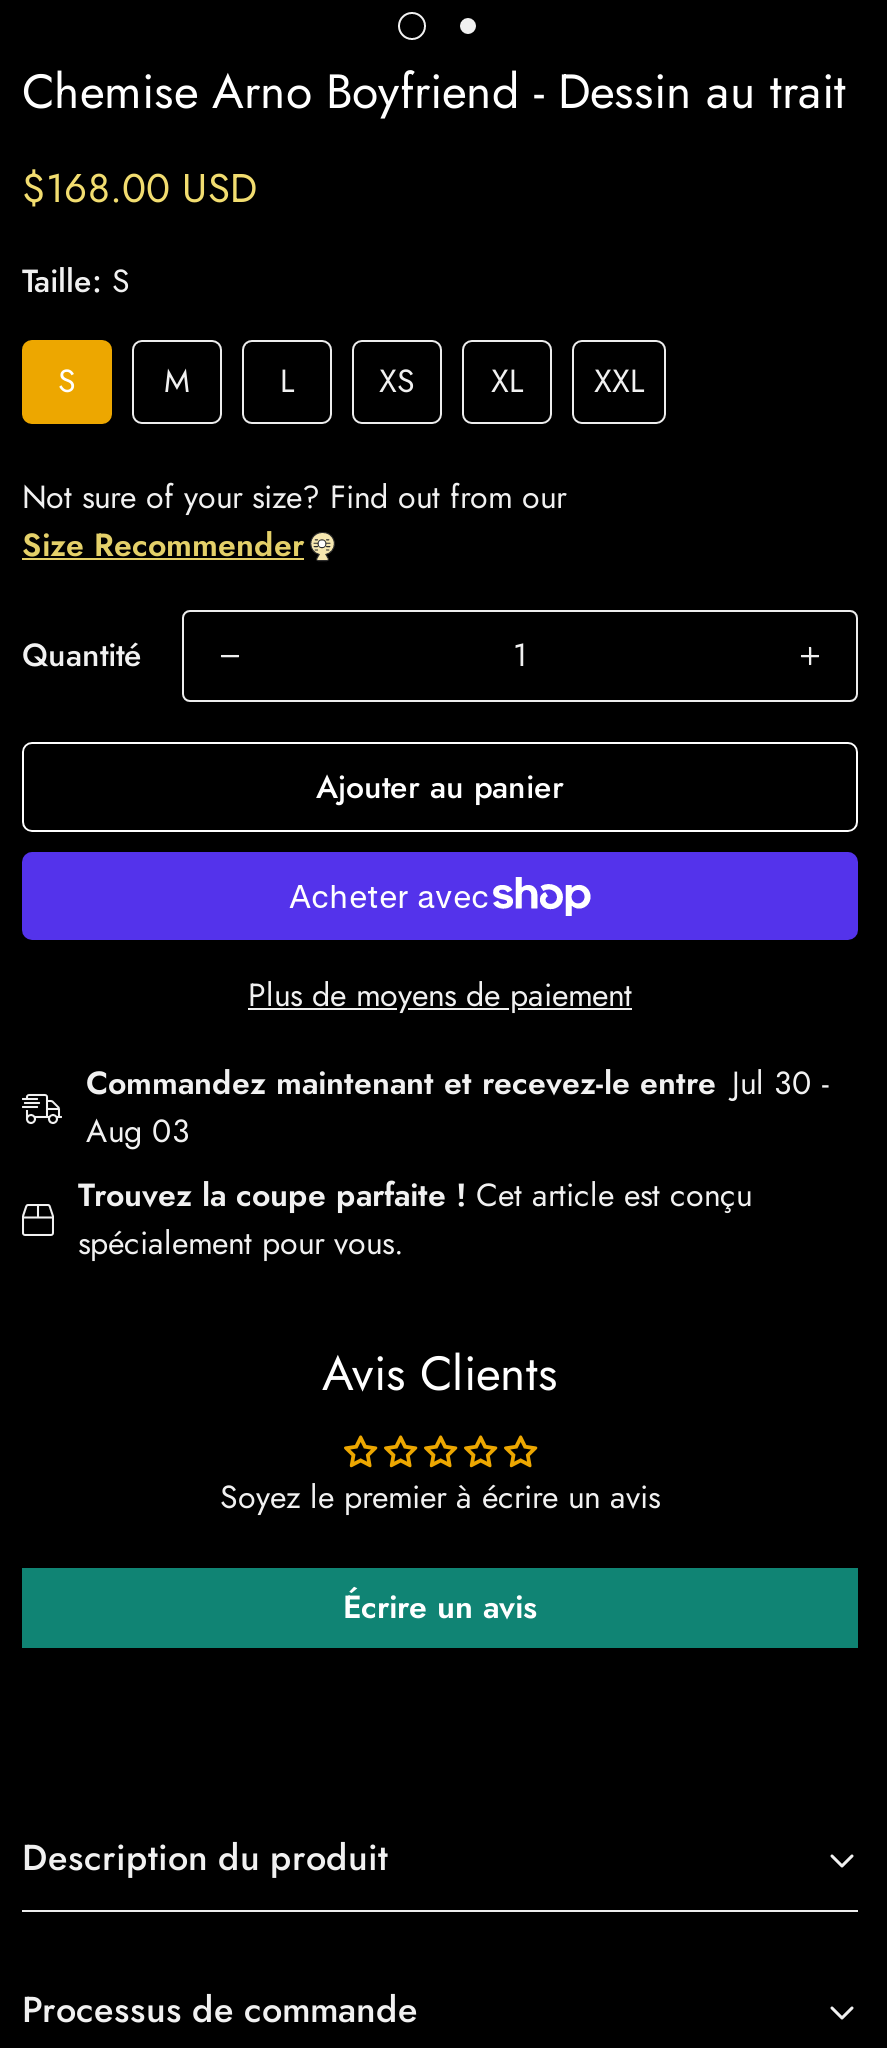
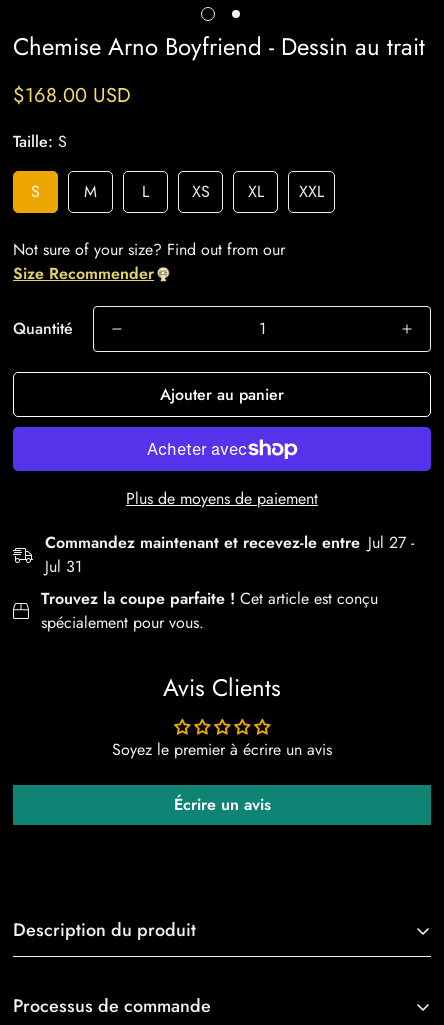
[86,1060,828,1154] Commandez maintenant et recevez-le entre Jul 30 - | Aug 03 -> [45,531,414,578] Commandez maintenant et recevez-le entre Jul 27 - | Jul 31

